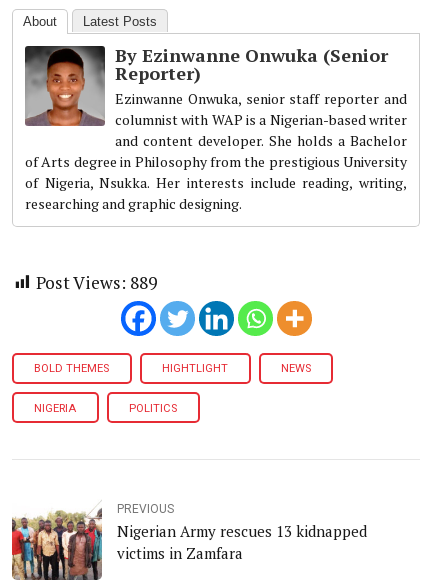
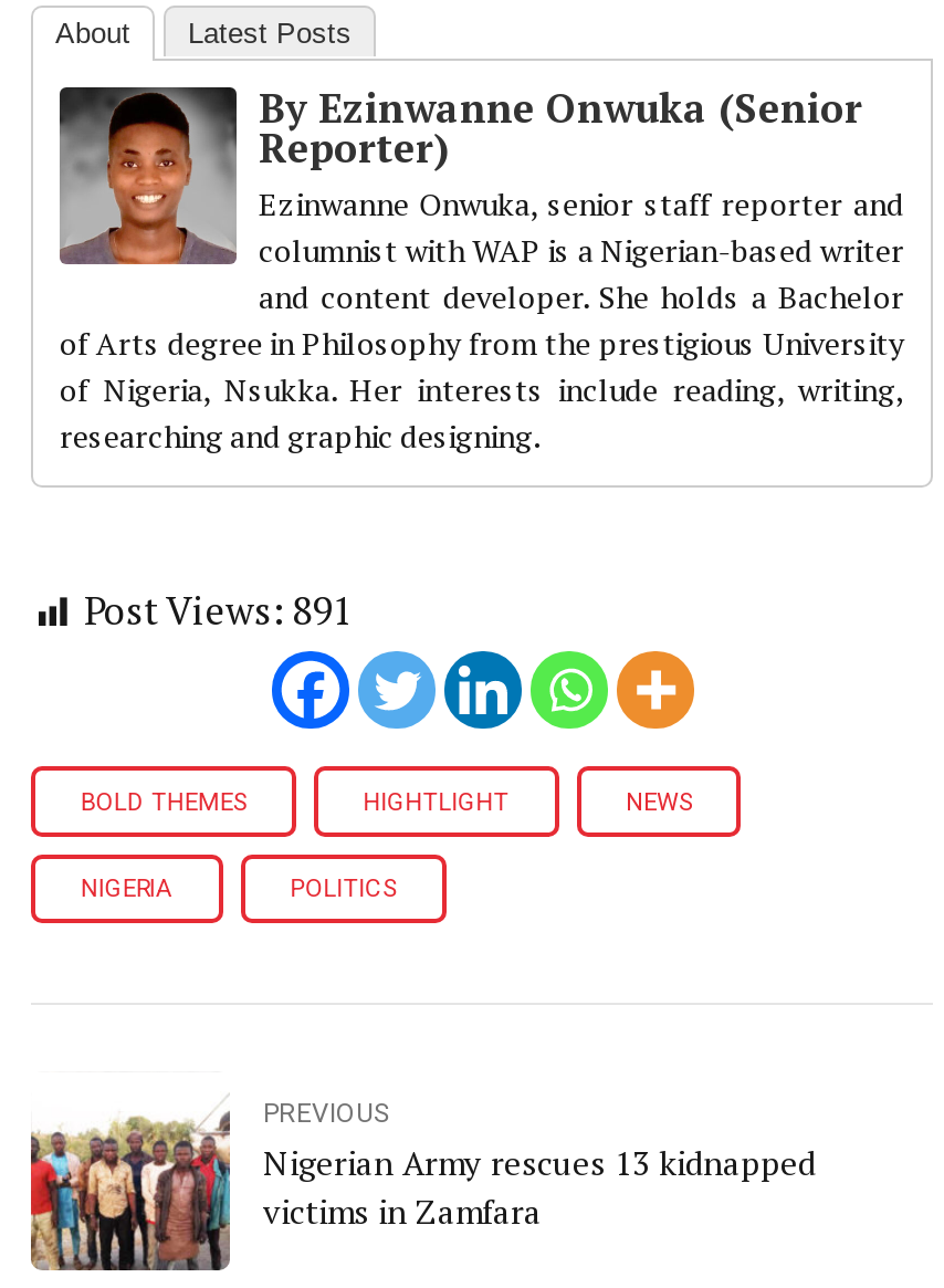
[36,271,157,294] Post Views: 889 -> [84,586,352,637] Post Views: 891

